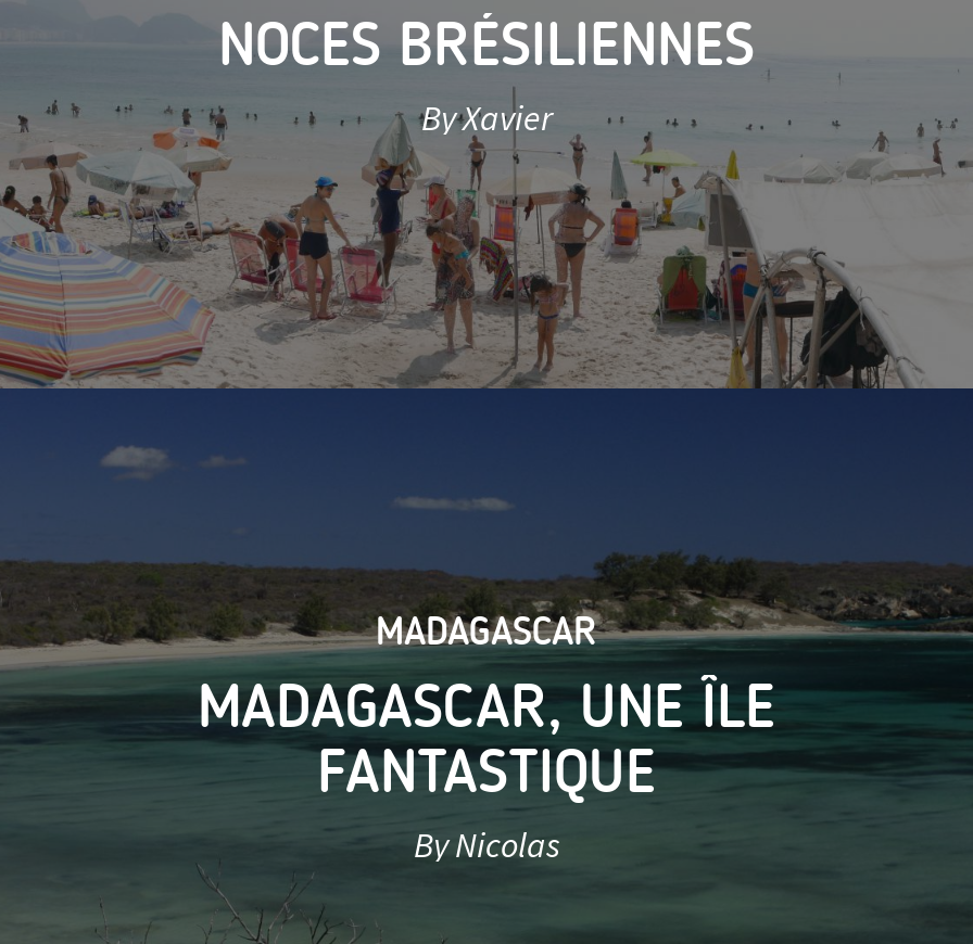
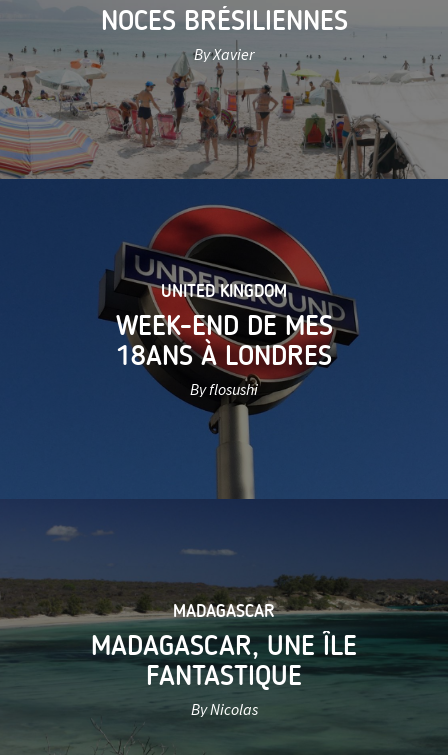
none -> [3,205,445,499] [image] | UNITED KINGDOM | WEEK-END DE MES | 18ANS À LONDRES | By flosushi

